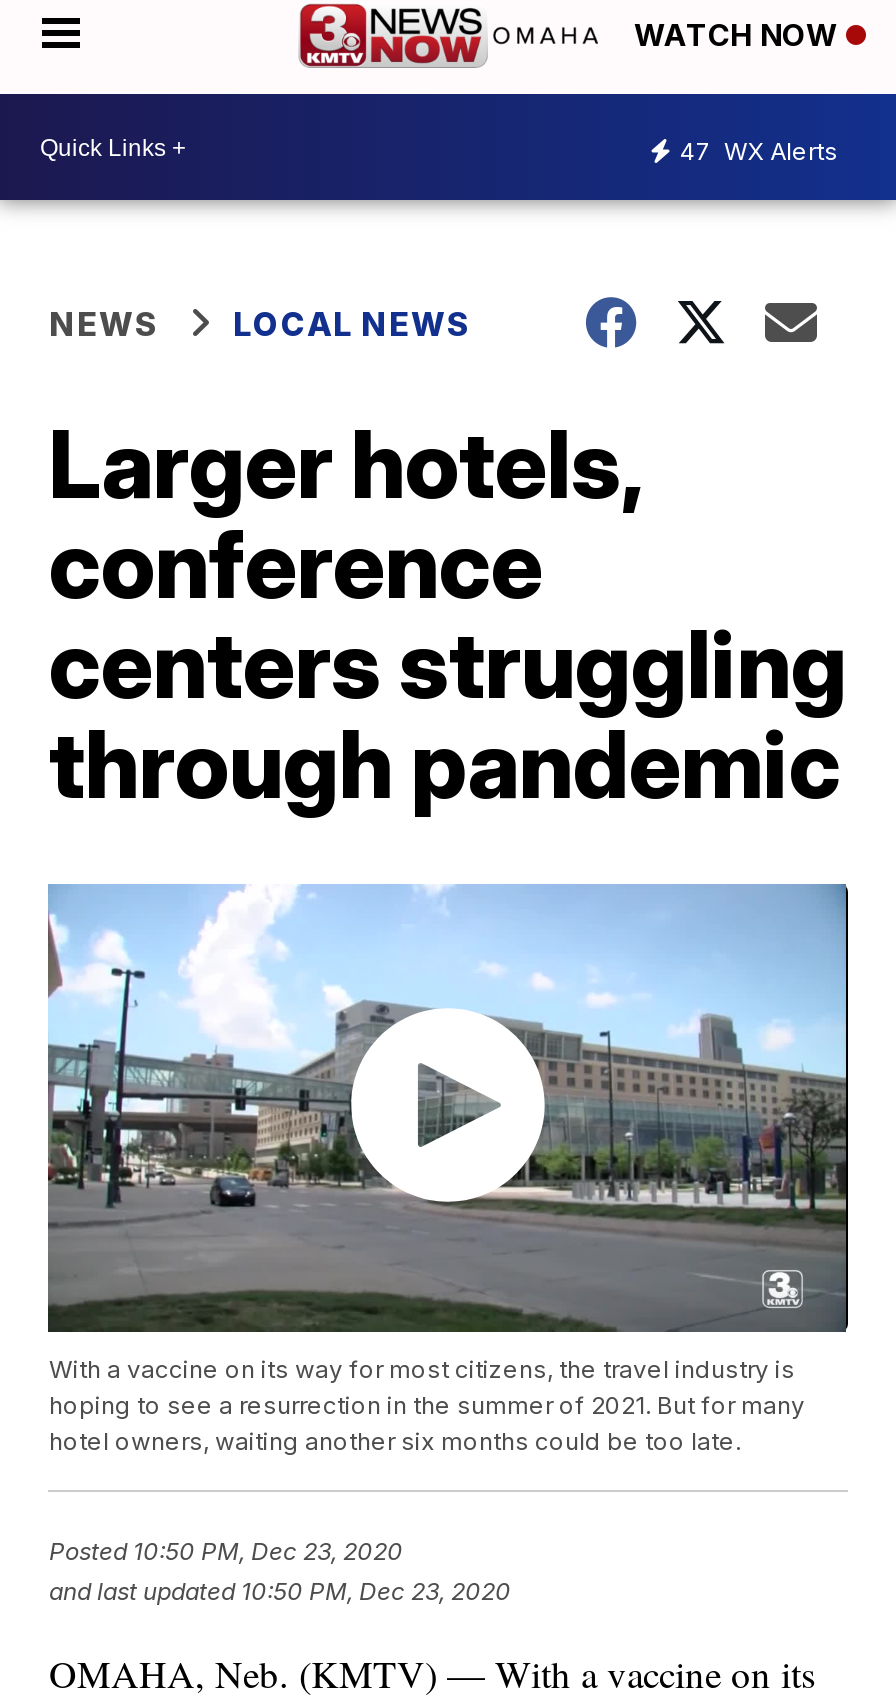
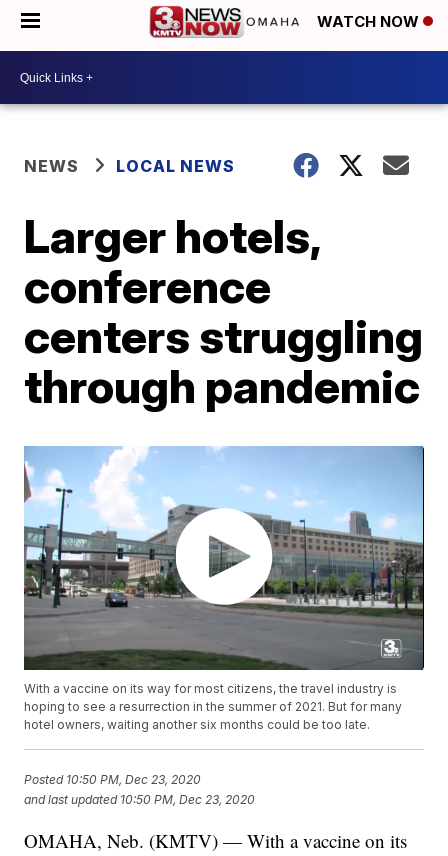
[680,135,838,165] 47 WX Alerts -> none

